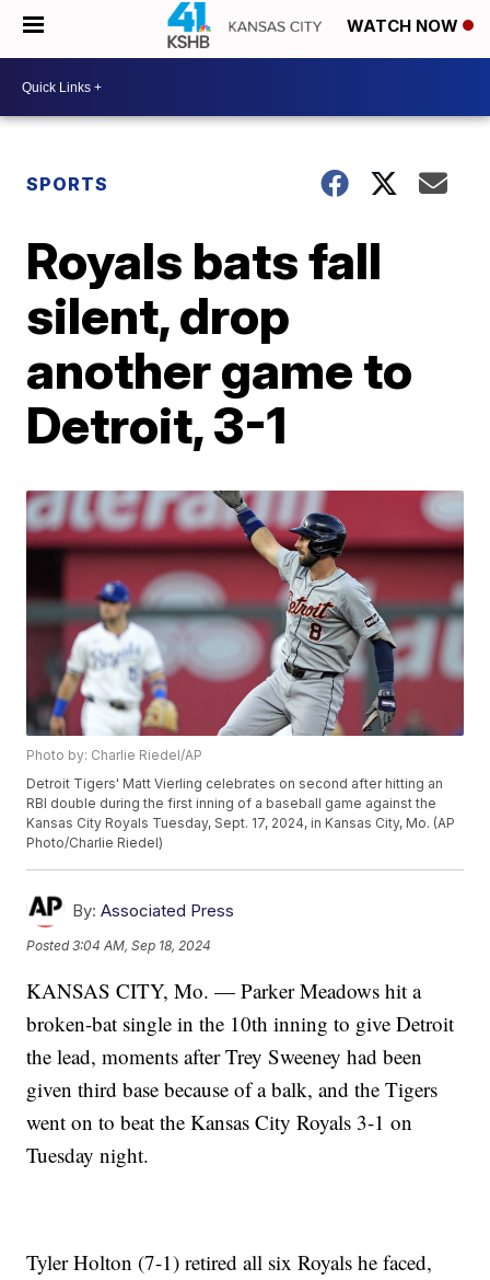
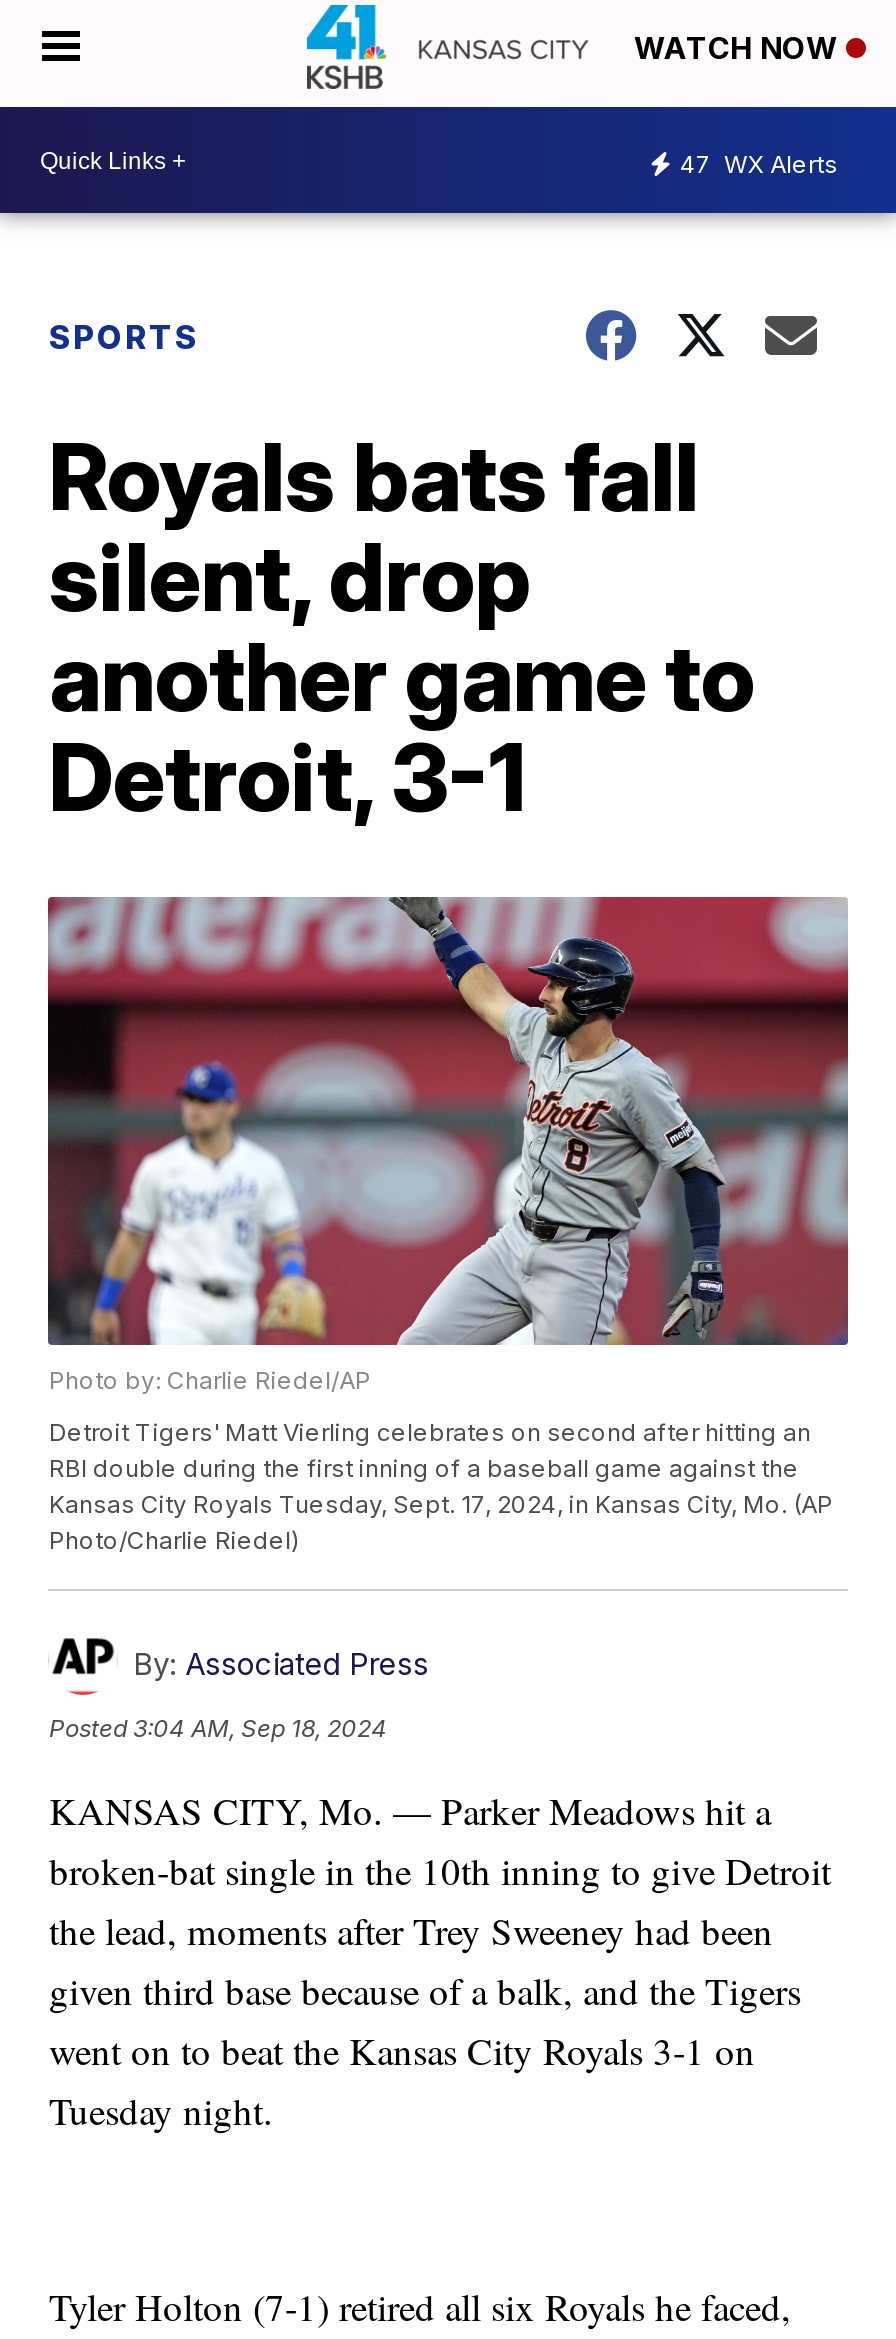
none -> [680,148,838,178] 47 WX Alerts

